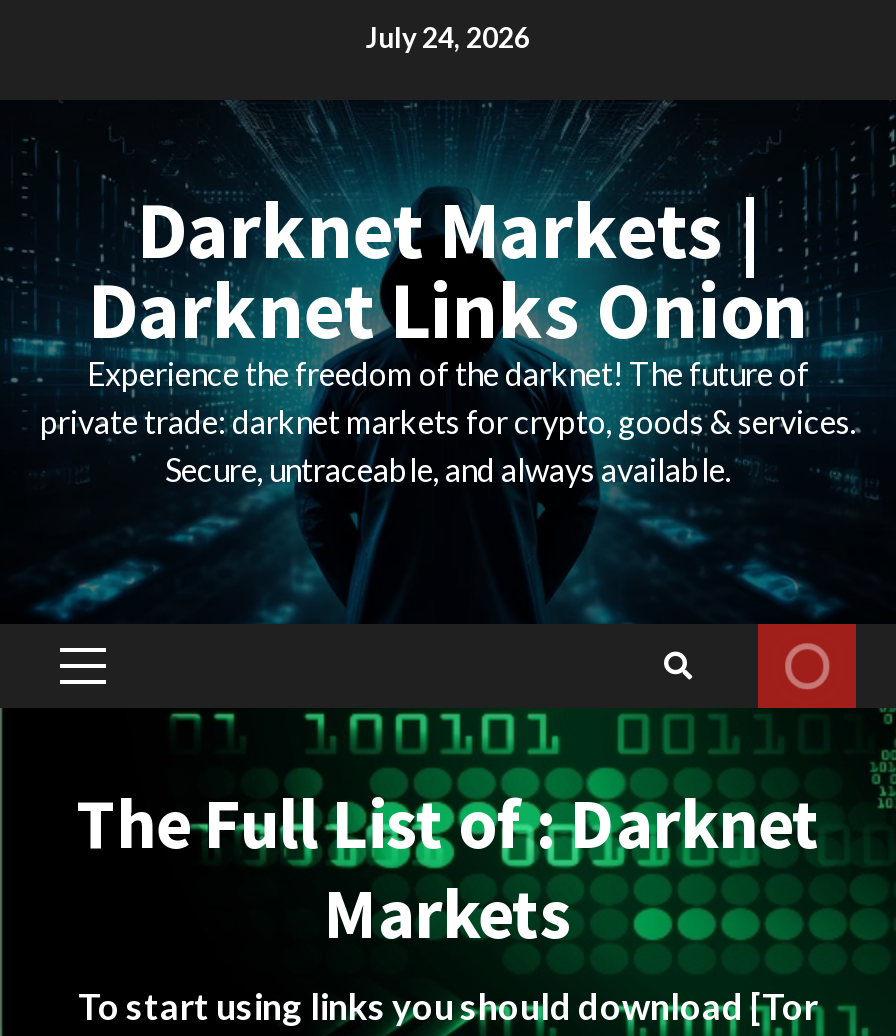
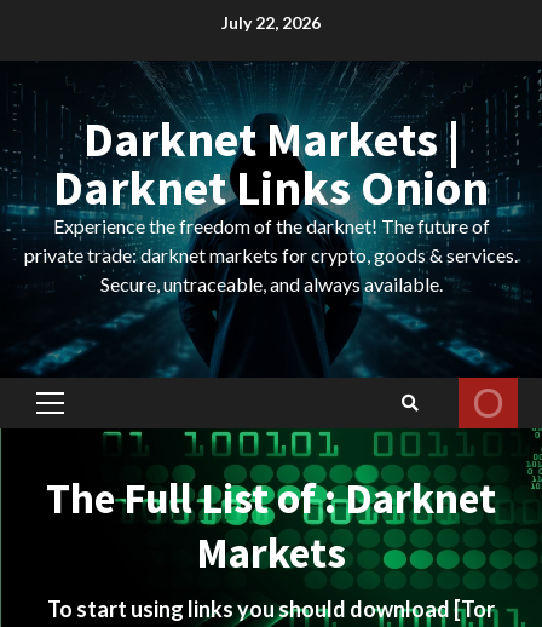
[366,19,530,53] July 24, 2026 -> [221,11,321,32] July 22, 2026

